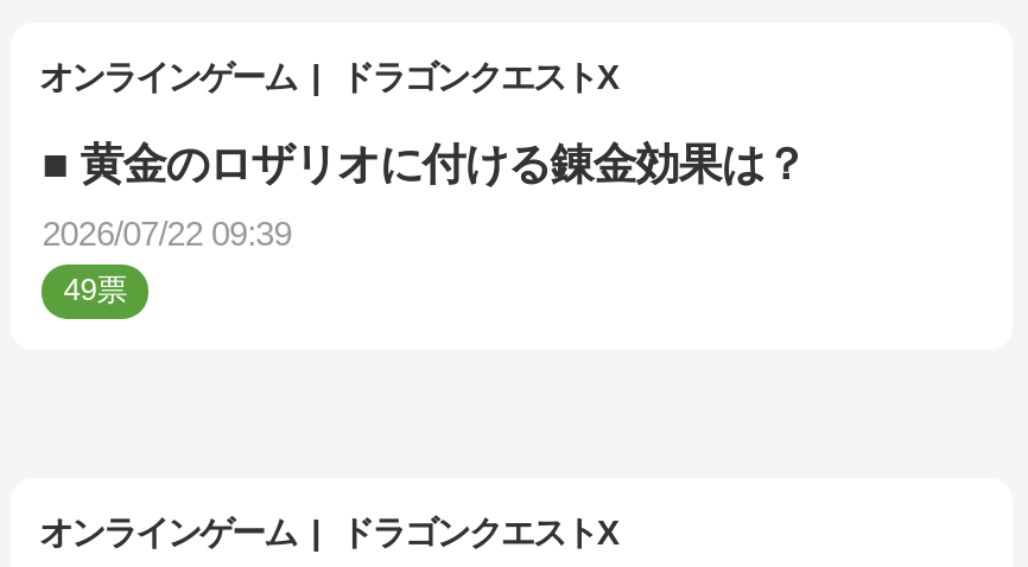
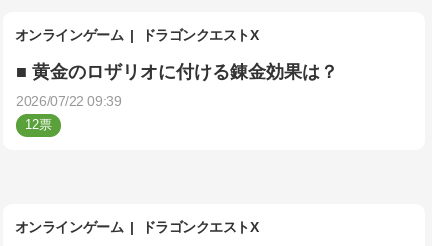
[63,272,97,308] 49 -> [25,117,39,132] 12

